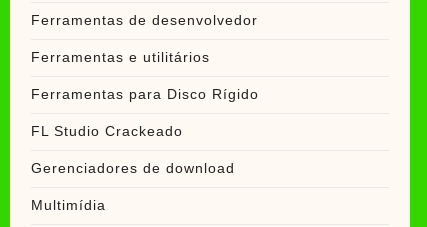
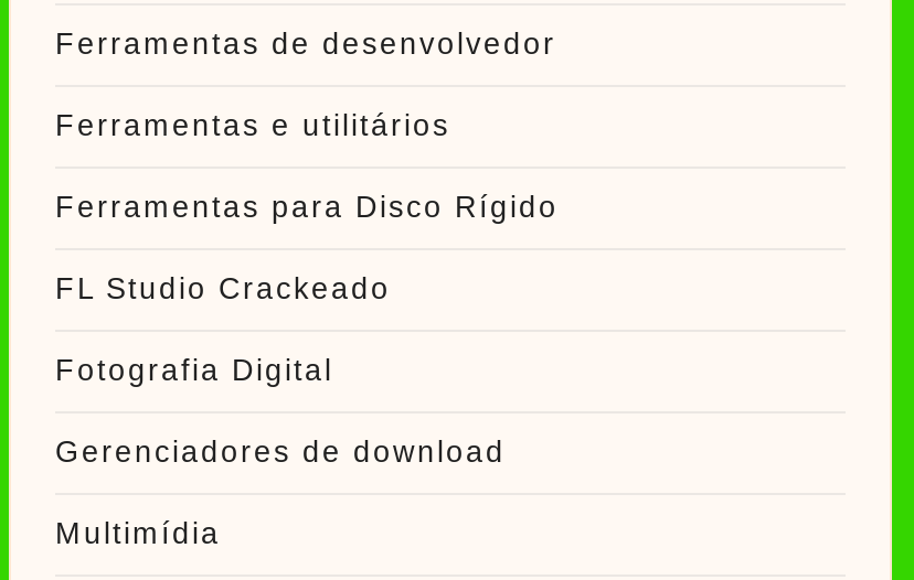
none -> [55,355,333,388] Fotografia Digital

